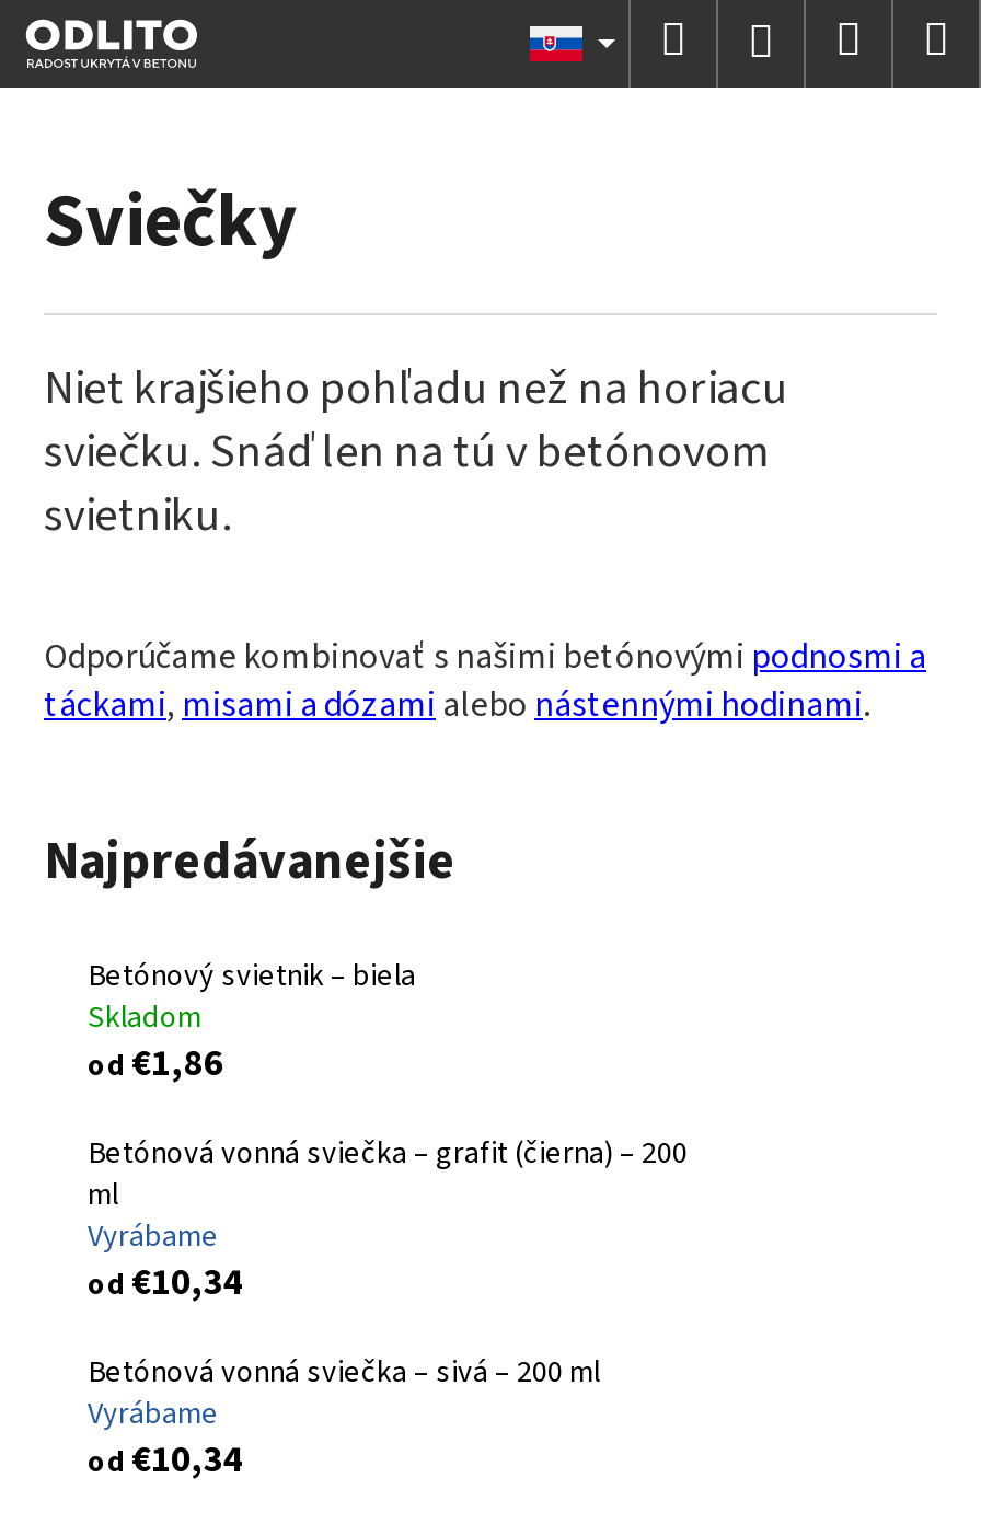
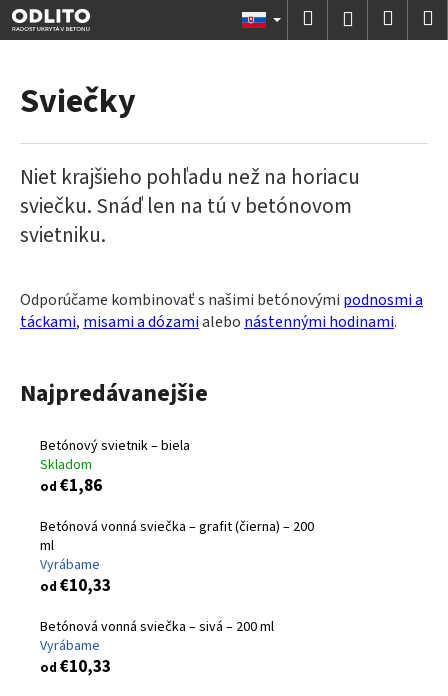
[88,1258,243,1310] od €10,34 -> [40,574,111,598] od €10,33
[88,1435,243,1487] od €10,34 -> [40,655,111,679] od €10,33

